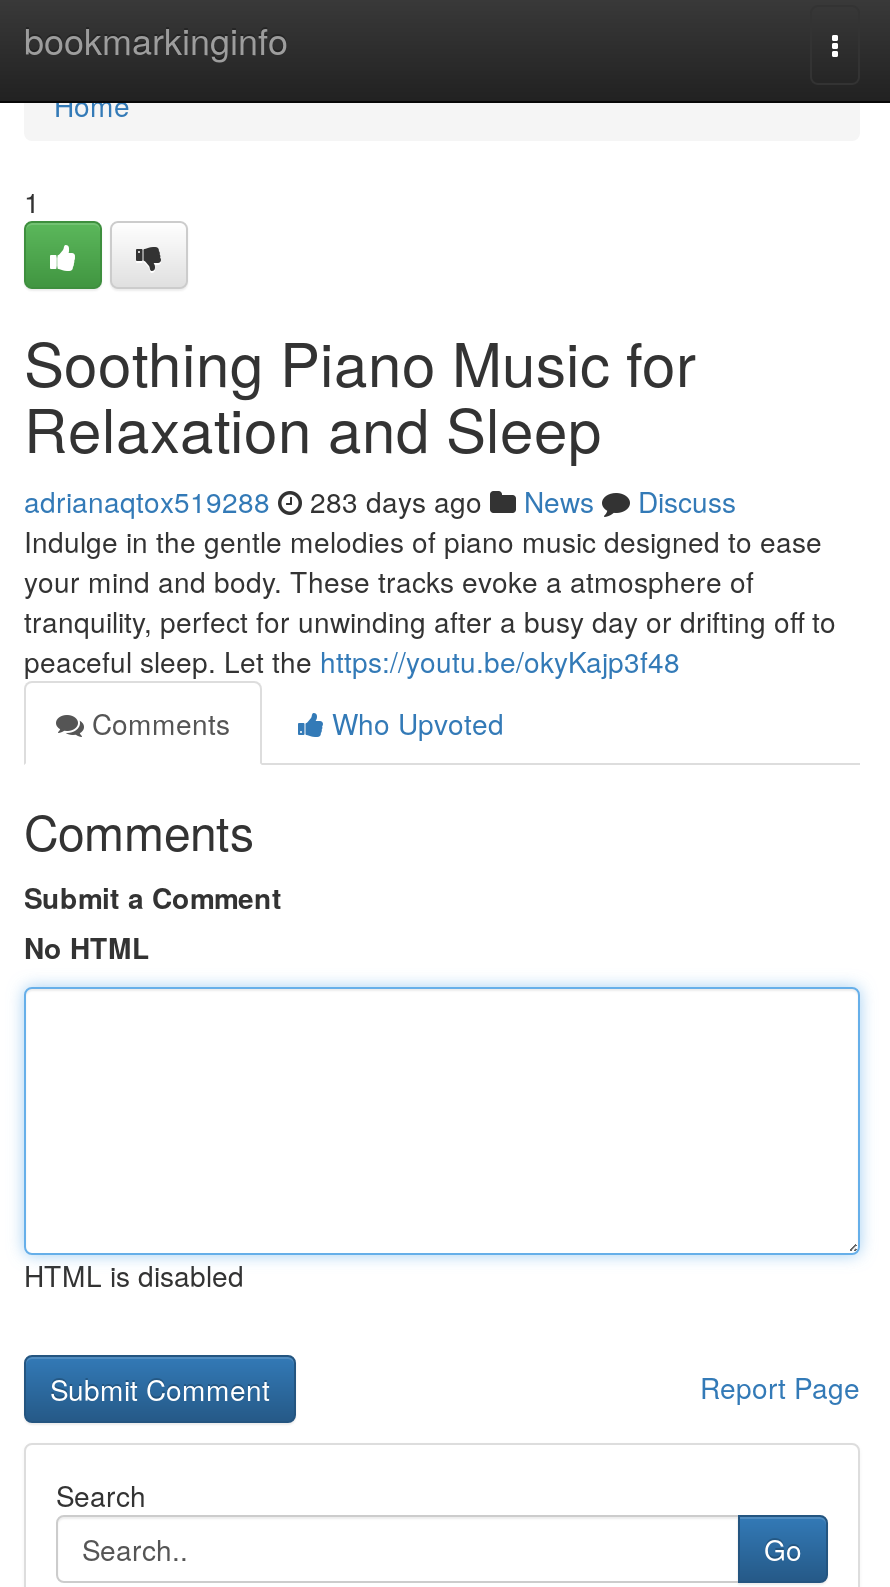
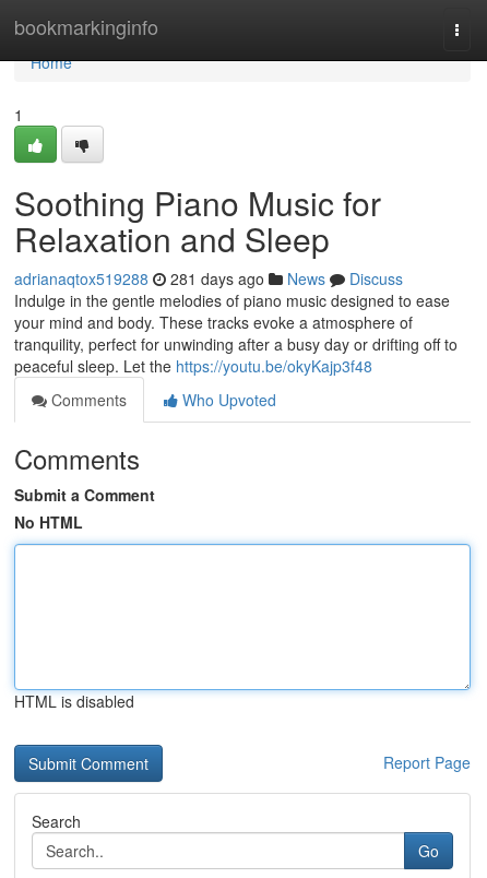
[24,481,736,521] adrianaqtox519288 283 days ago News Discuss -> [14,268,403,289] adrianaqtox519288 281 days ago News Discuss

